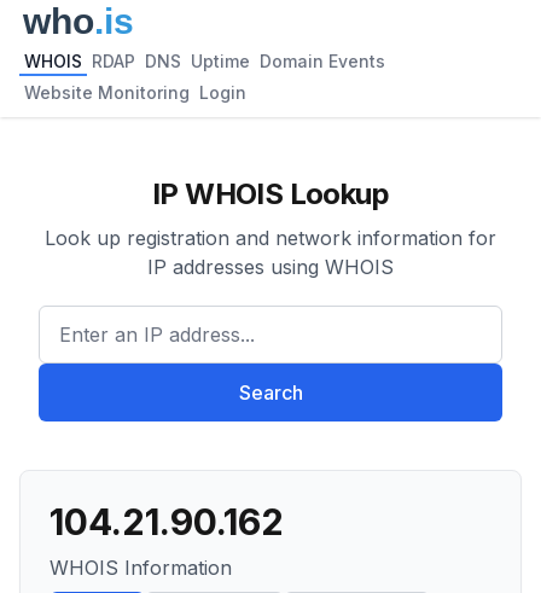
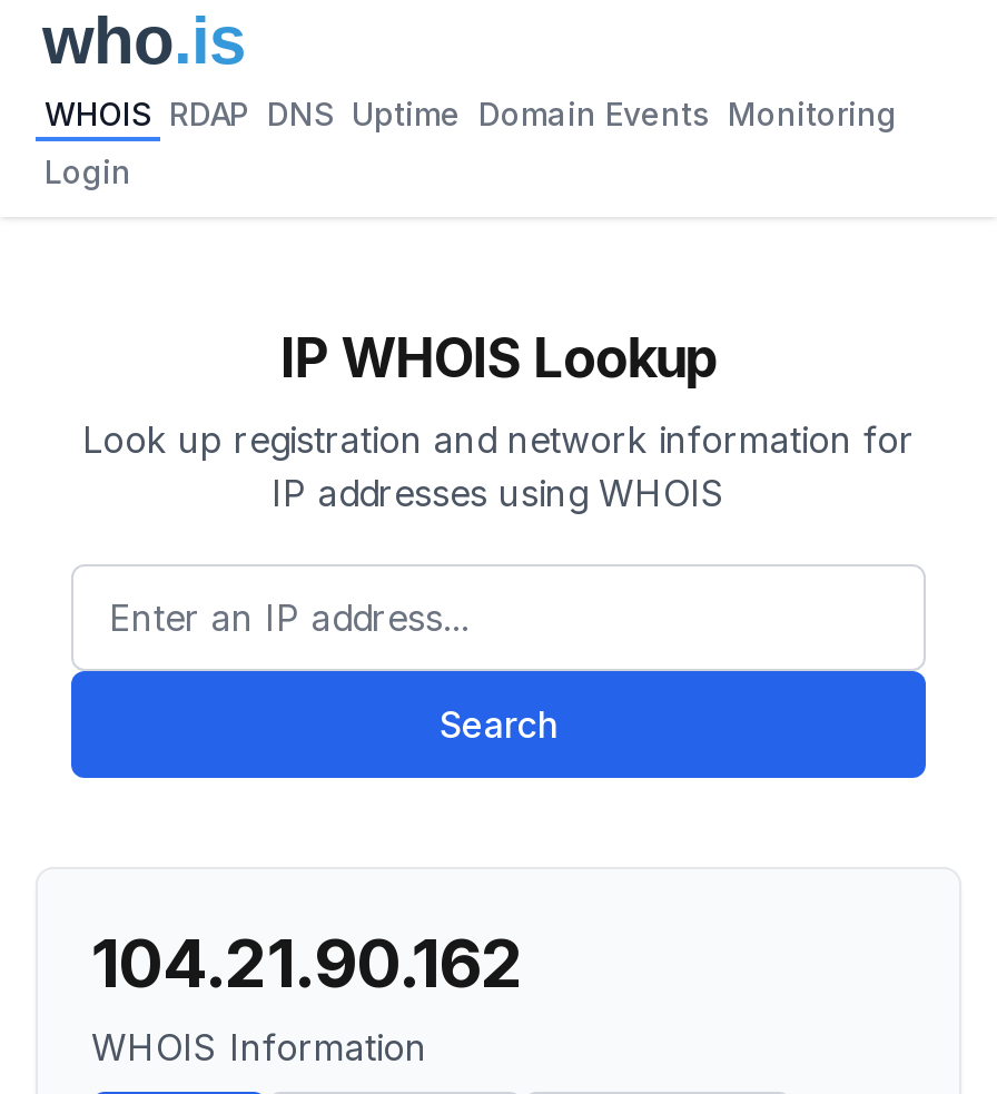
[24,51,385,71] WHOIS RDAP DNS Uptime Domain Events -> [45,95,897,132] WHOIS RDAP DNS Uptime Domain Events Monitoring
[24,82,246,103] Website Monitoring Login -> [45,152,131,190] Login

